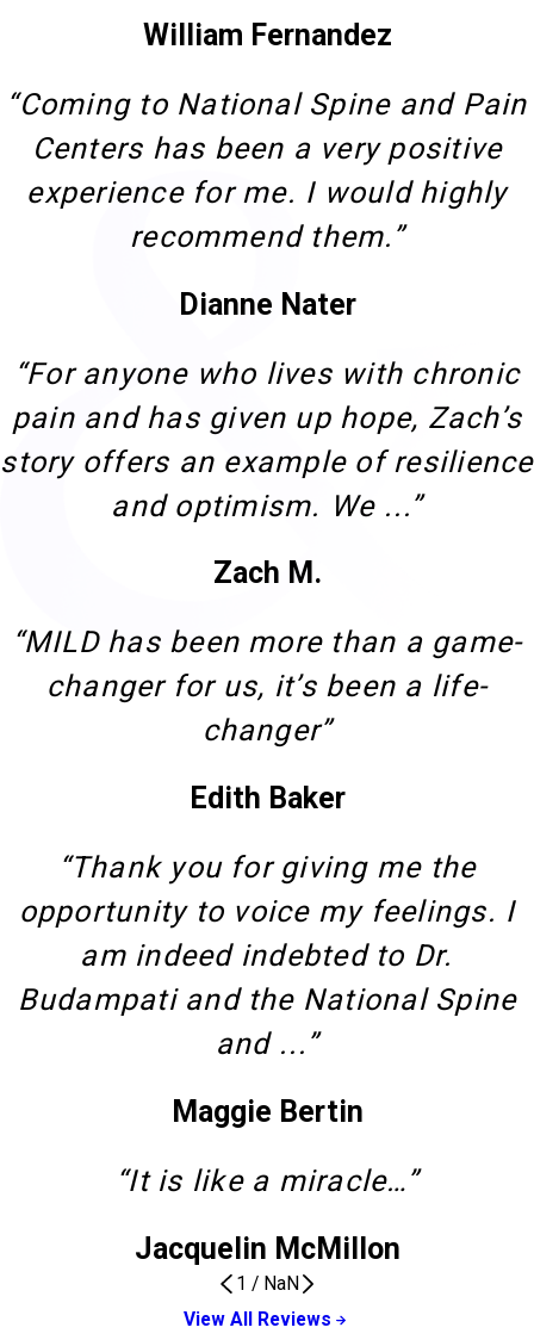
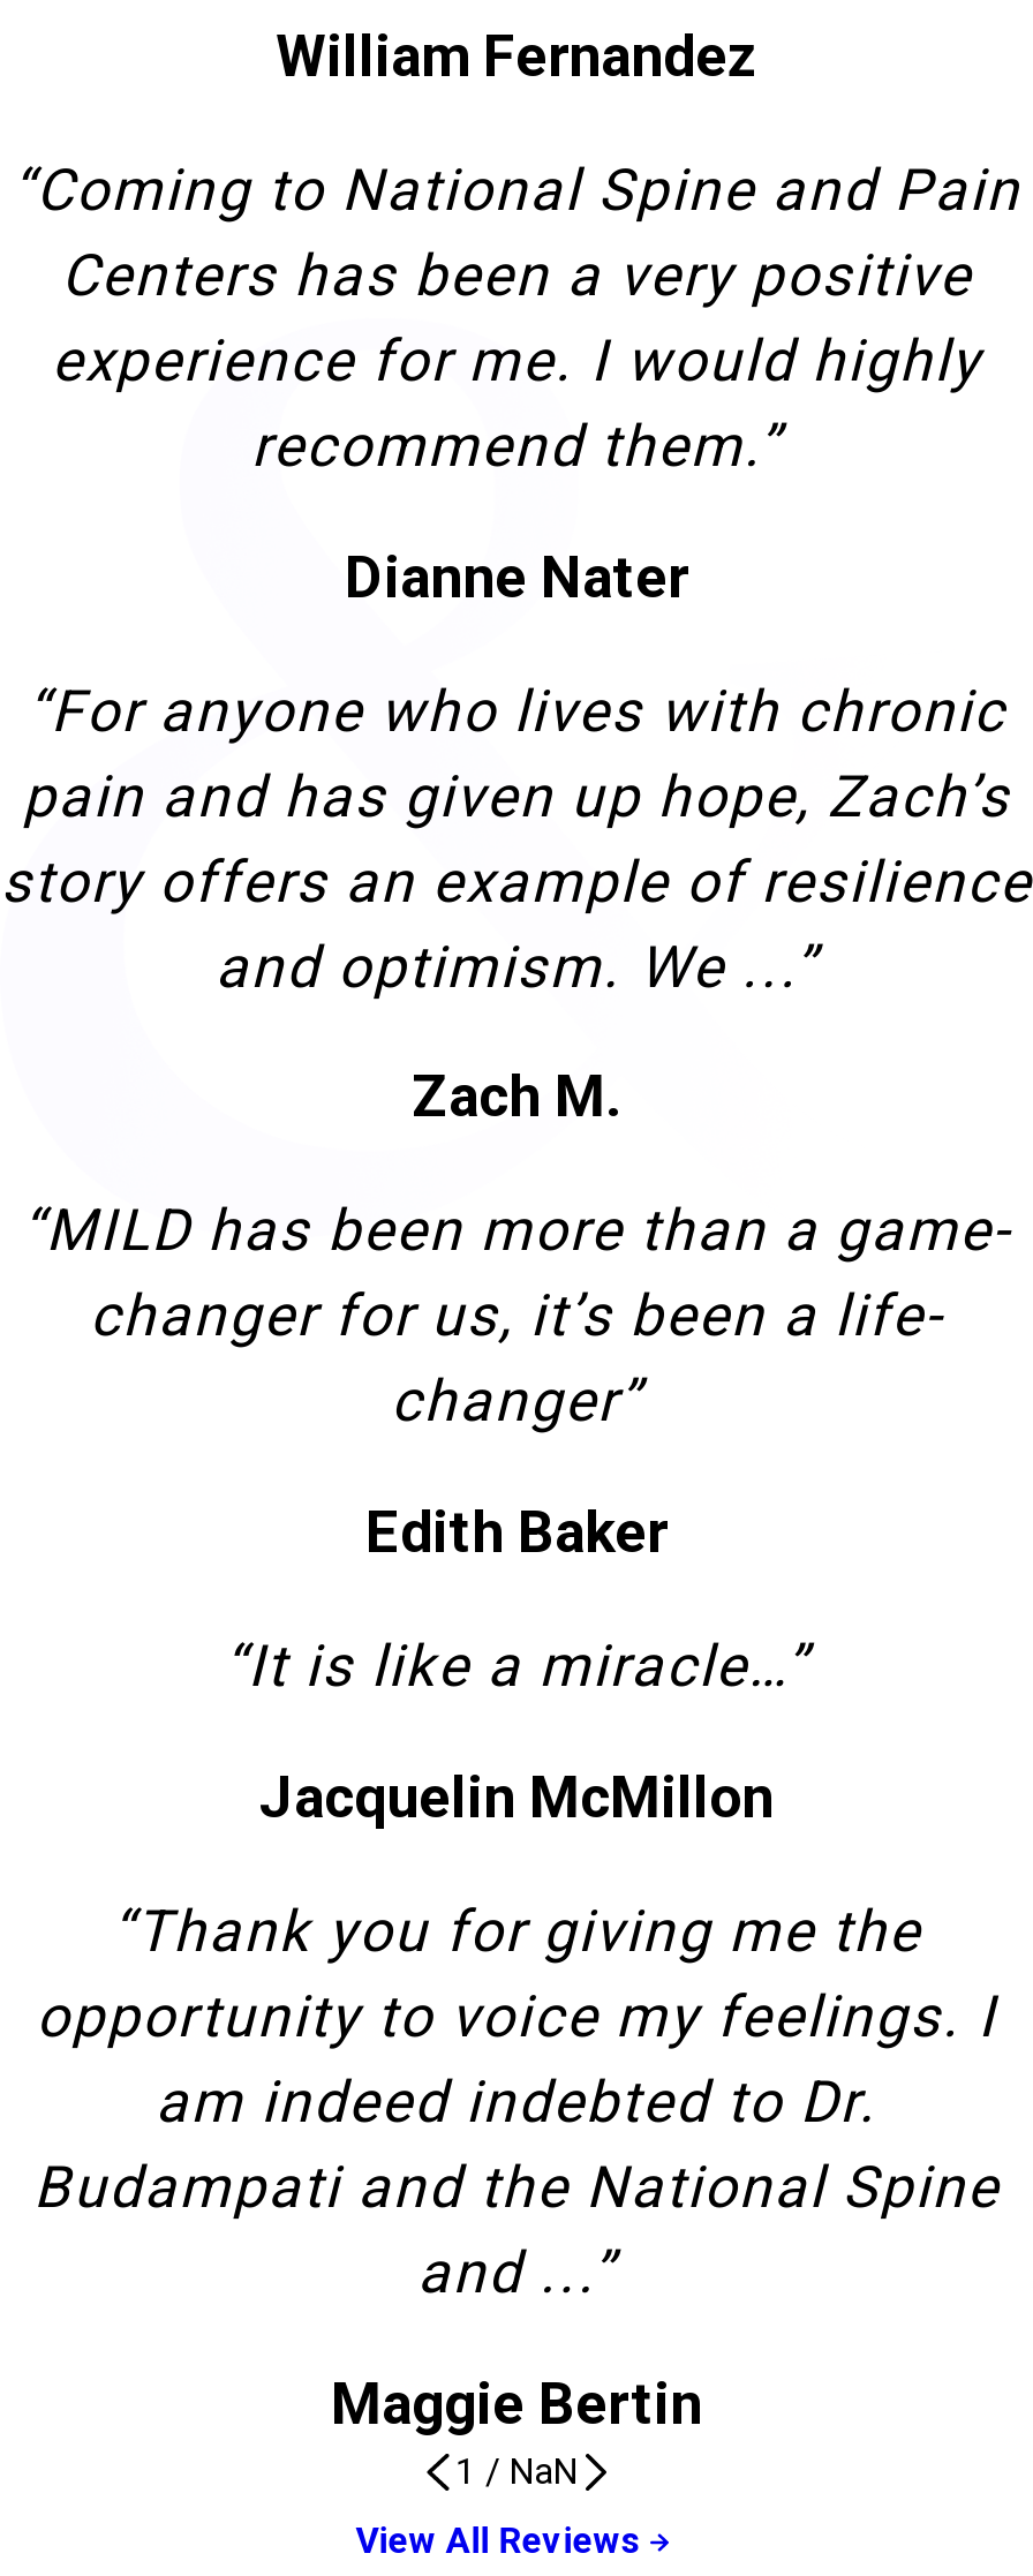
moved [17,850,517,1129] -> [33,1898,1000,2438]: “Thank you for giving me the | opportunity to voice my feelings. I | am indeed indebted to Dr. | Budampati and the National Spine | and ...” | Maggie Bertin
moved [116,1164,418,1266] -> [224,1633,809,1832]: “It is like a miracle…” | Jacquelin McMillon

